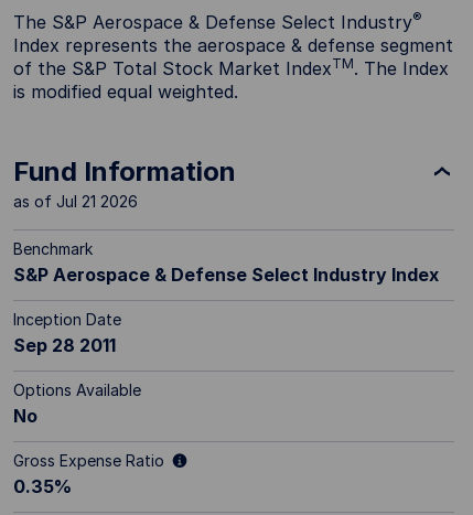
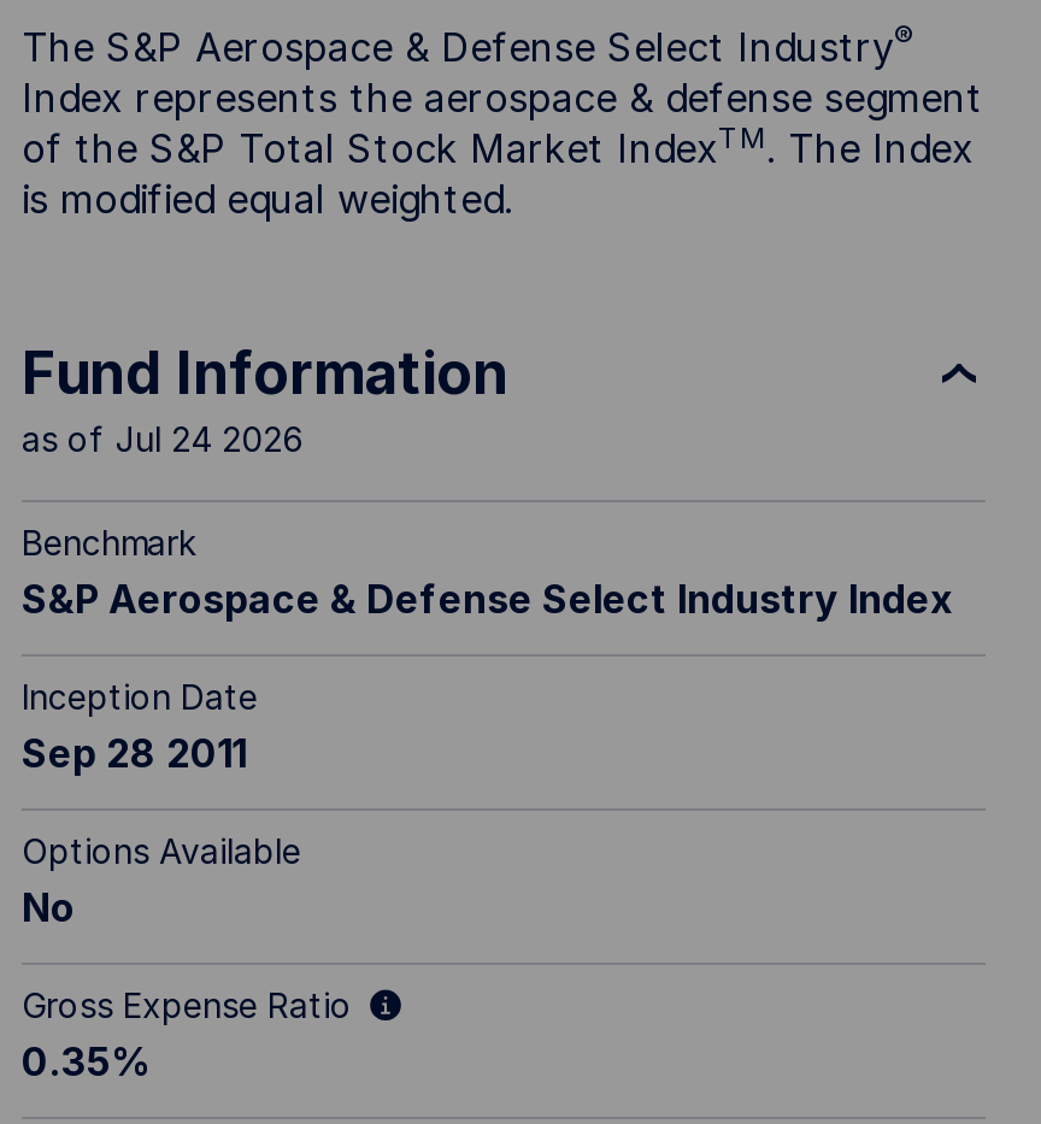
[13,191,138,210] as of Jul 21 2026 -> [22,417,304,458] as of Jul 24 2026

